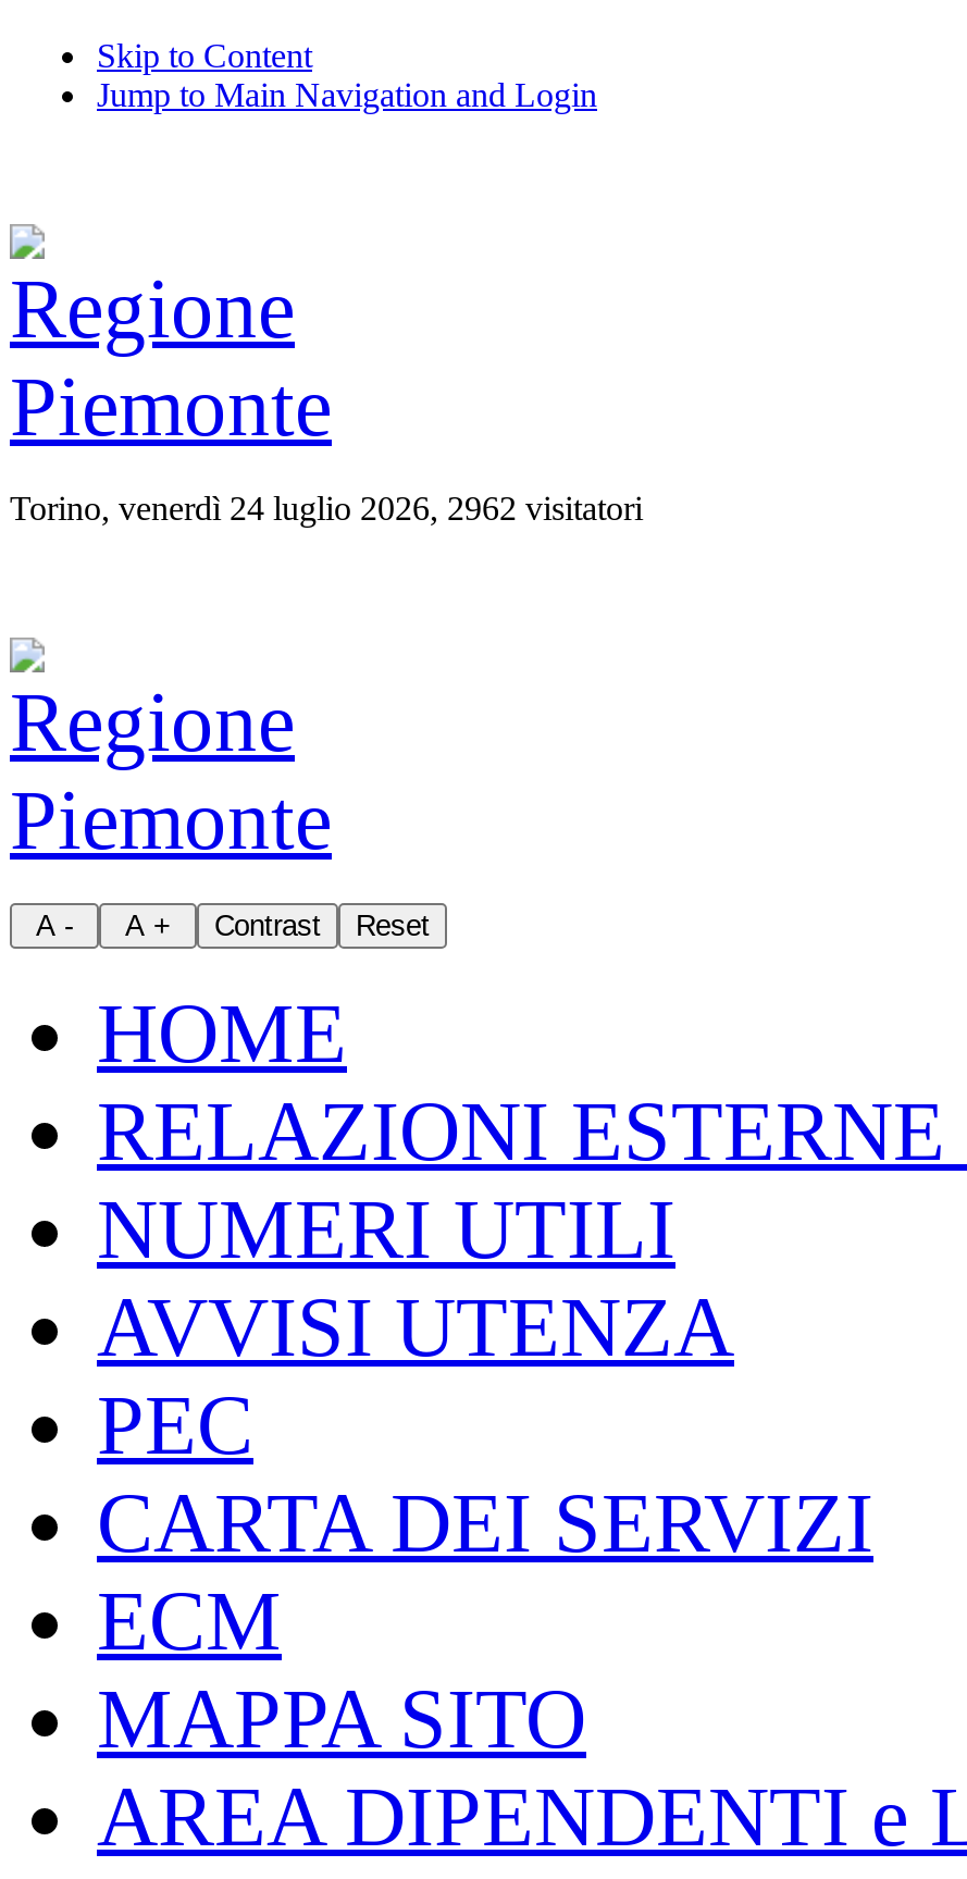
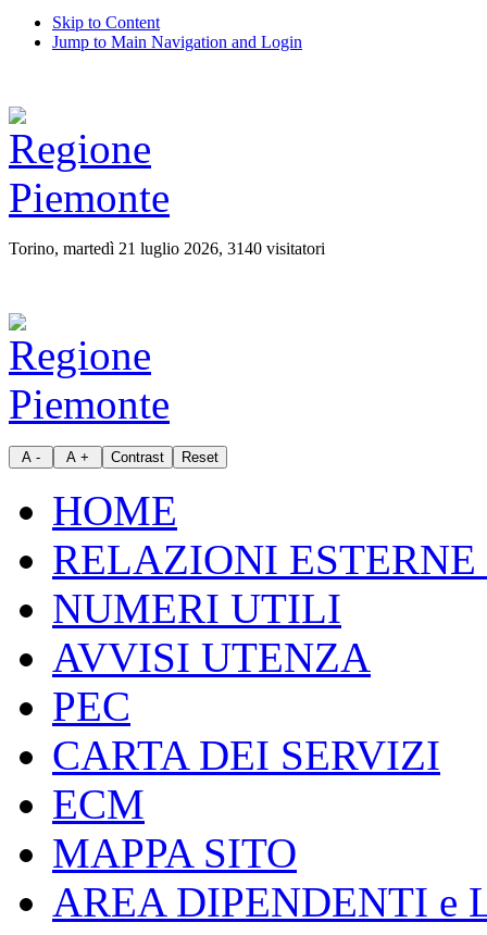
[10,489,643,526] Torino, venerdì 24 luglio 2026, 2962 visitatori -> [9,239,325,258] Torino, martedì 21 luglio 2026, 3140 visitatori

